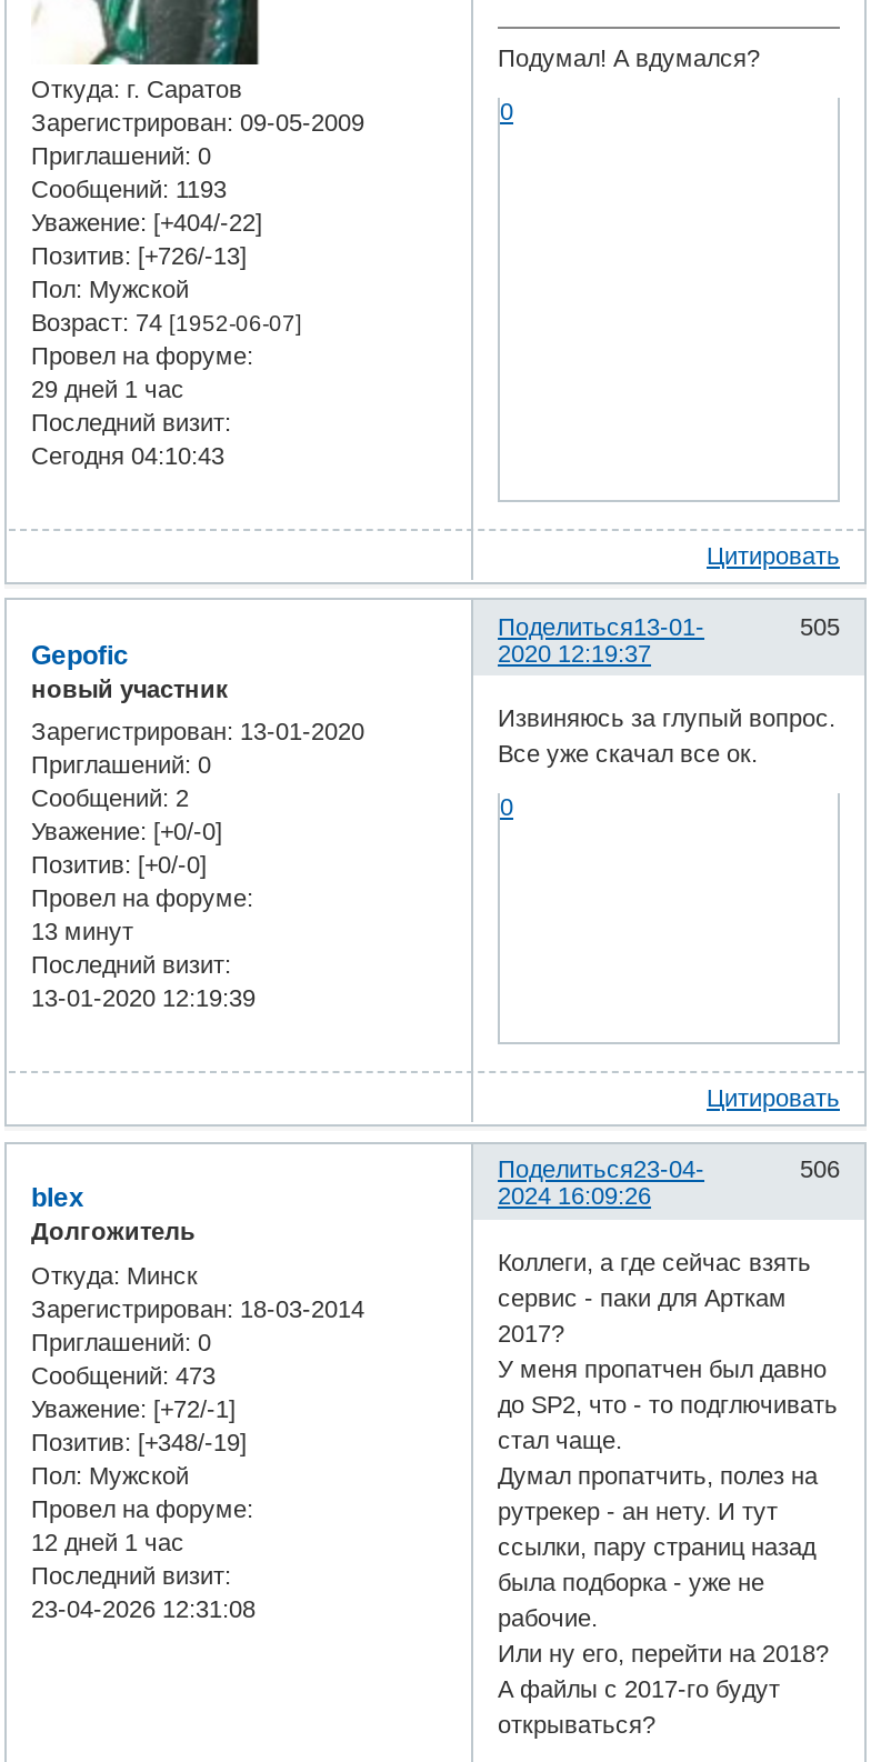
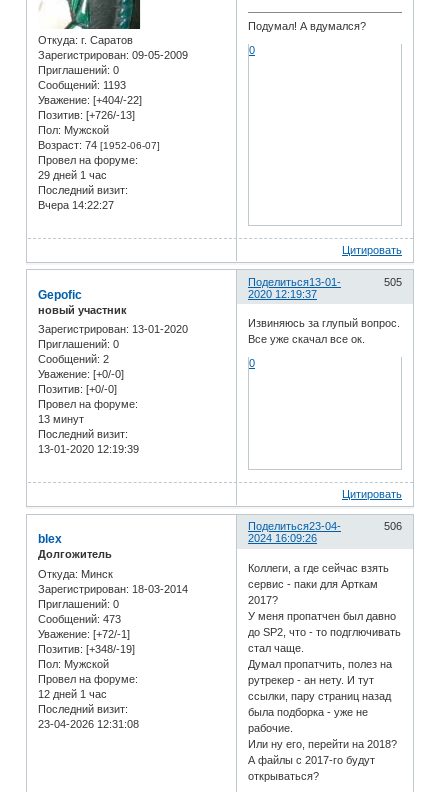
[31,442,224,469] Сегодня 04:10:43 -> [38,199,114,211] Вчера 14:22:27

